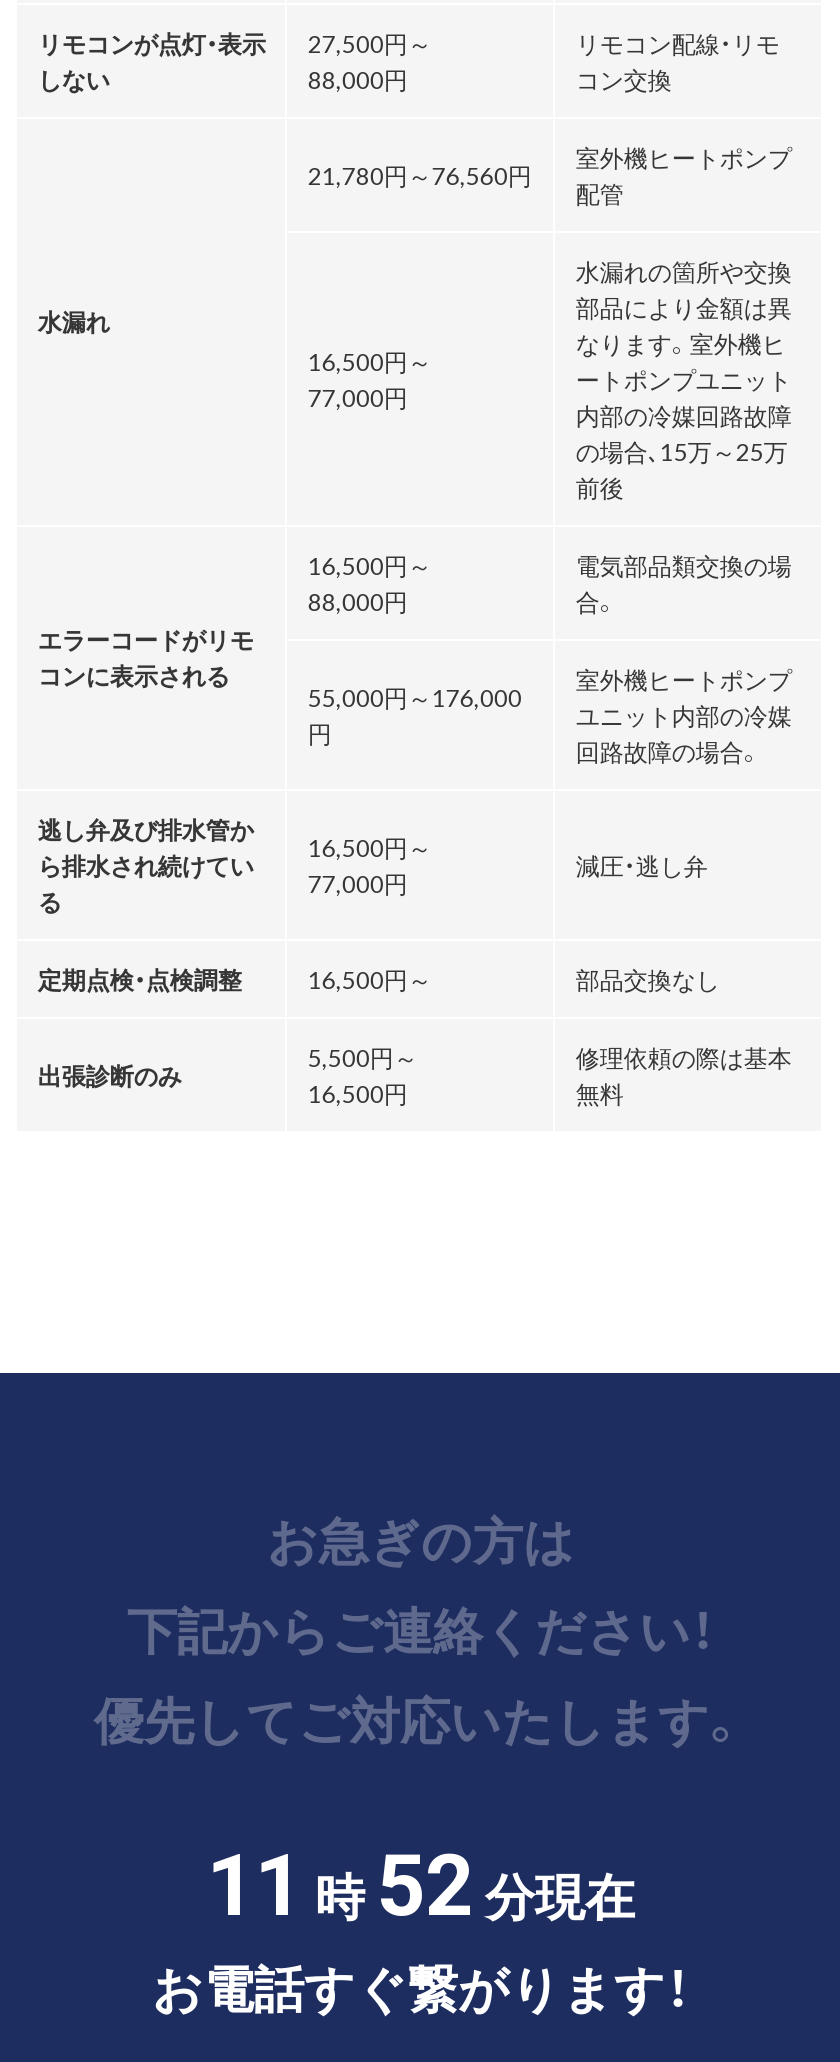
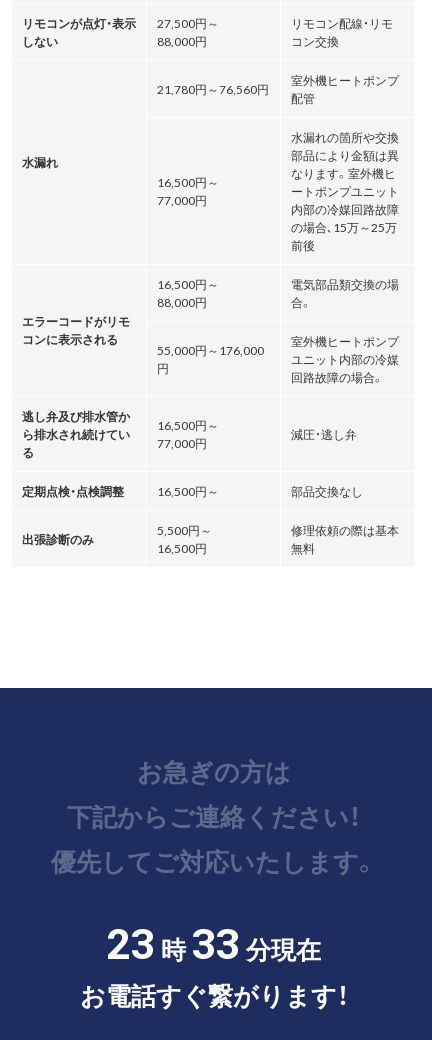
[207,1836,635,1934] 11時52分現在 -> [107,920,321,969] 23時33分現在

